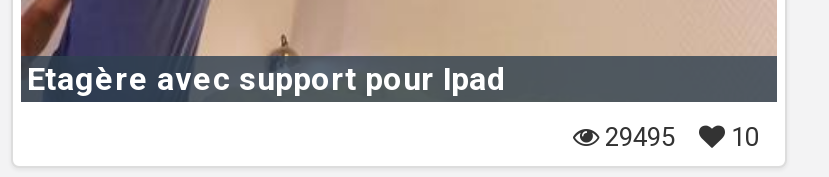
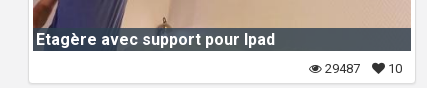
[599,122,759,152] 29495 10 -> [322,61,402,76] 29487 10

